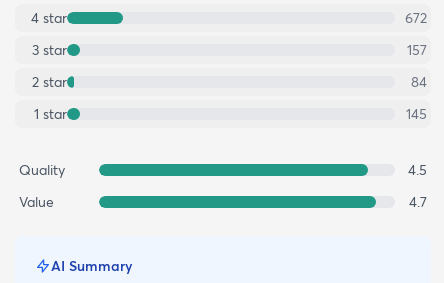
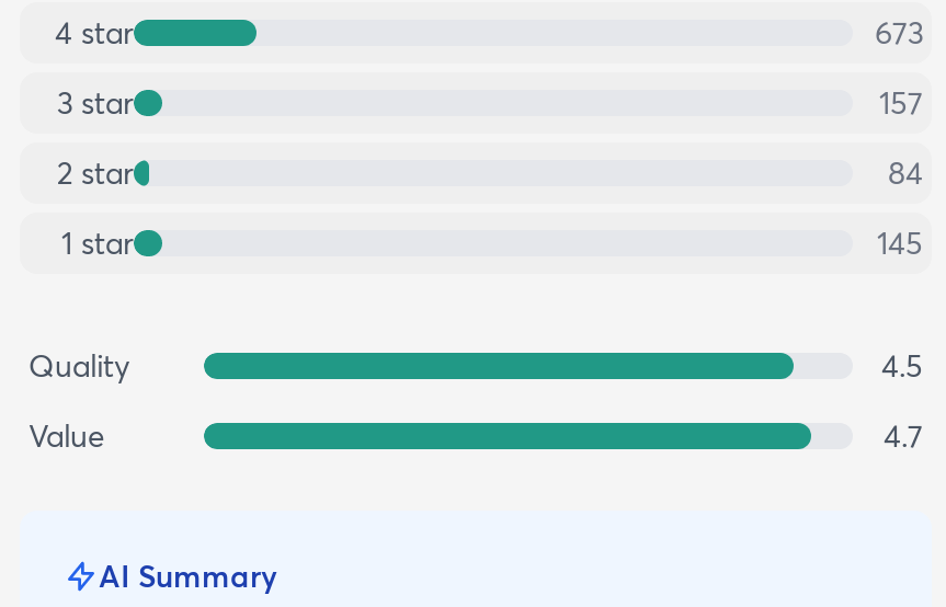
[405,9,427,27] 672 -> [875,13,923,53] 673

